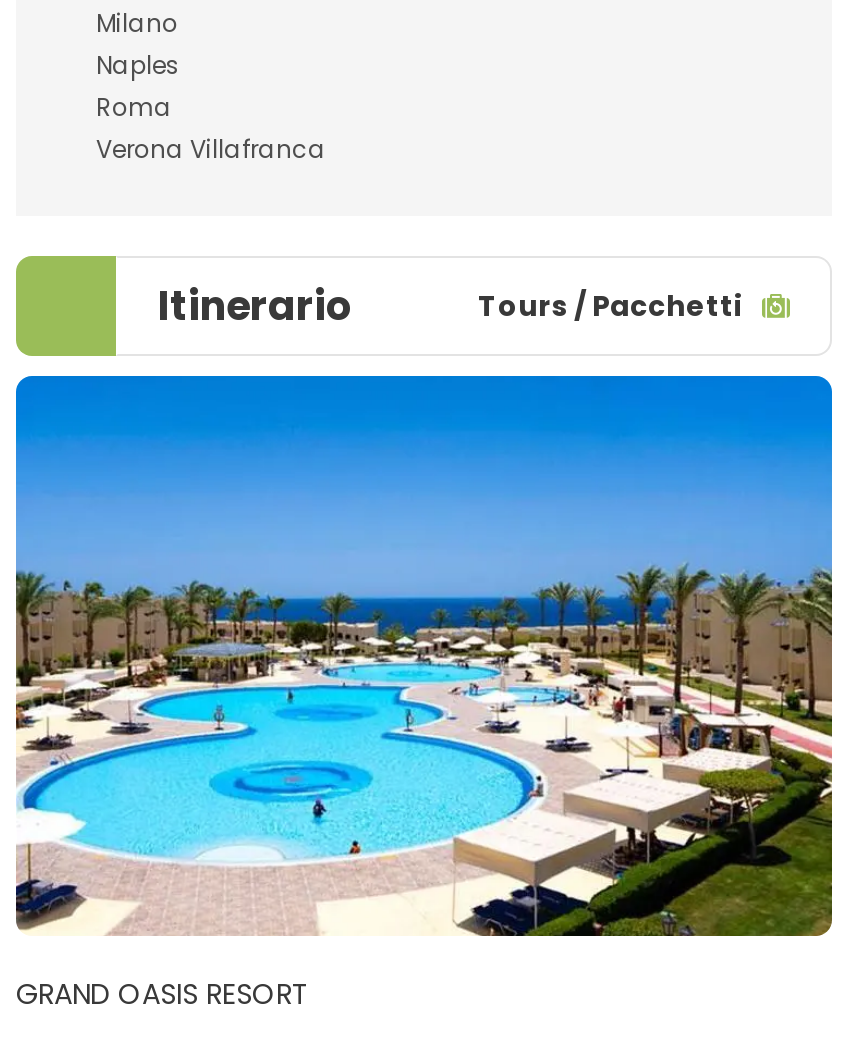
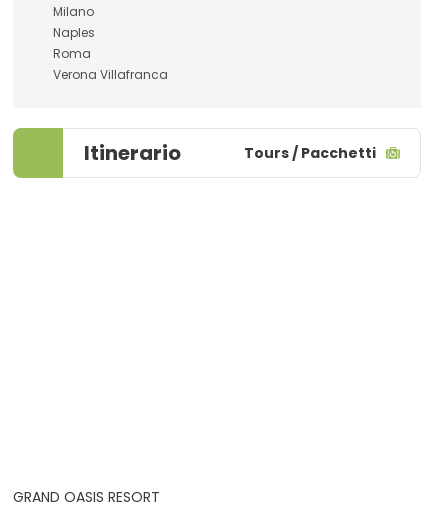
[14,374,834,938] [image] -> none

